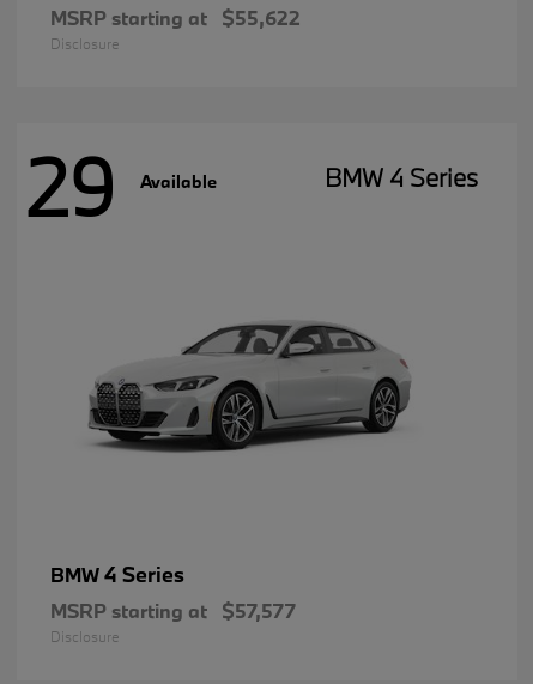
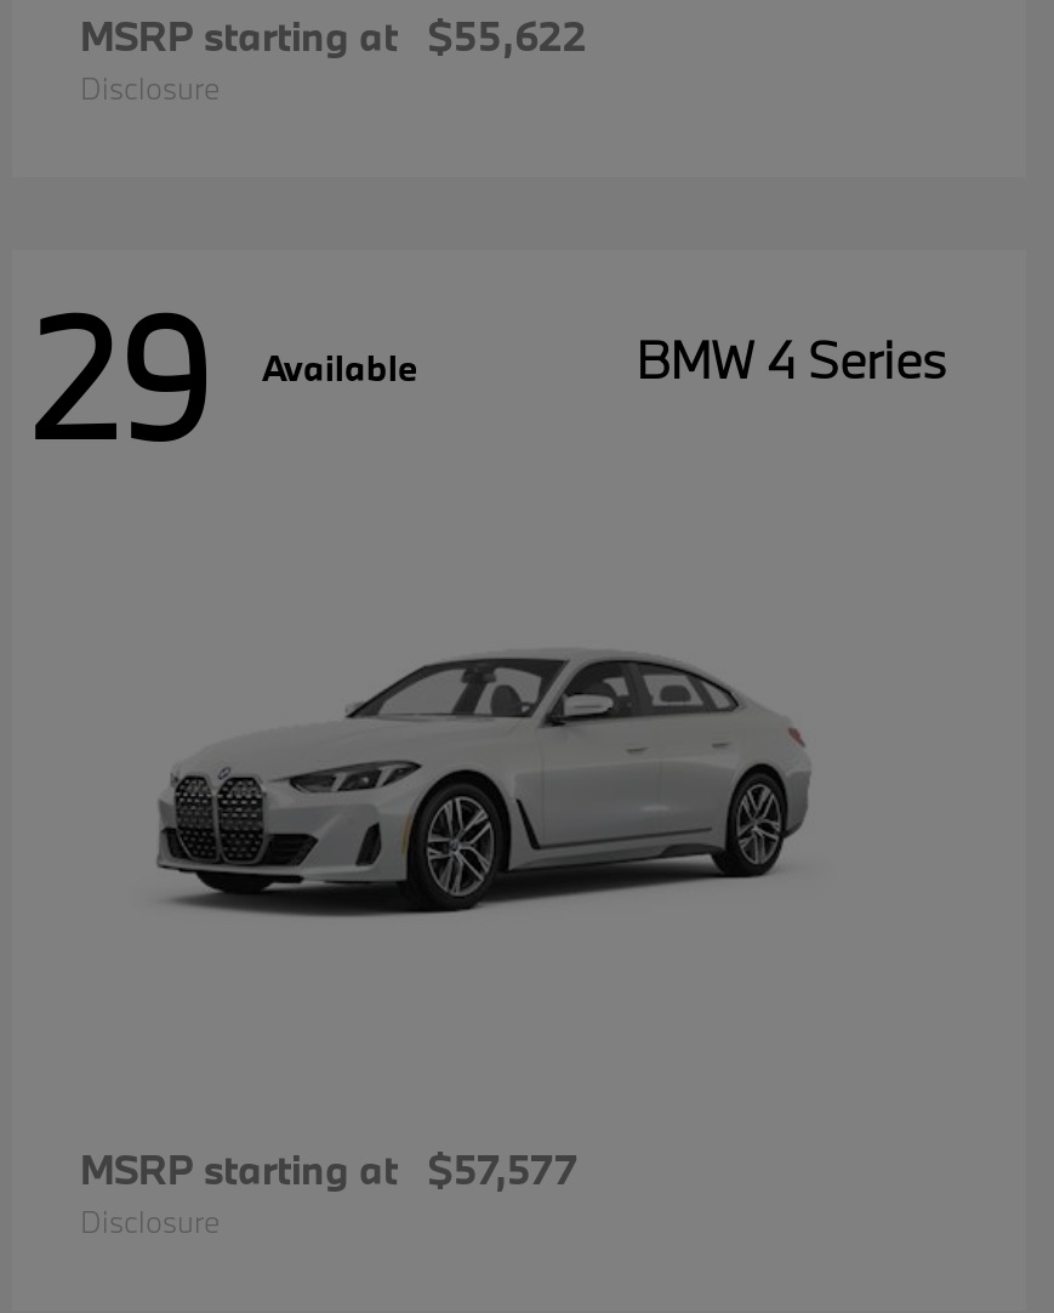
[50,560,184,588] BMW 4 Series -> none

